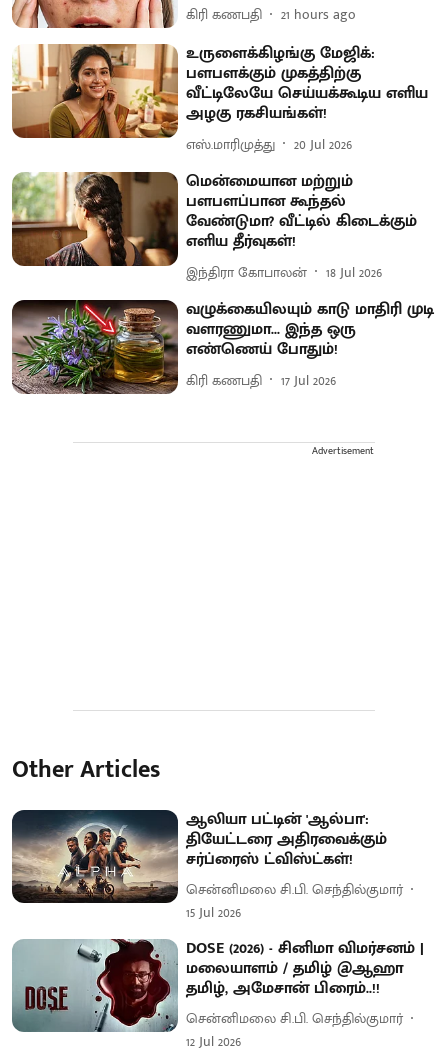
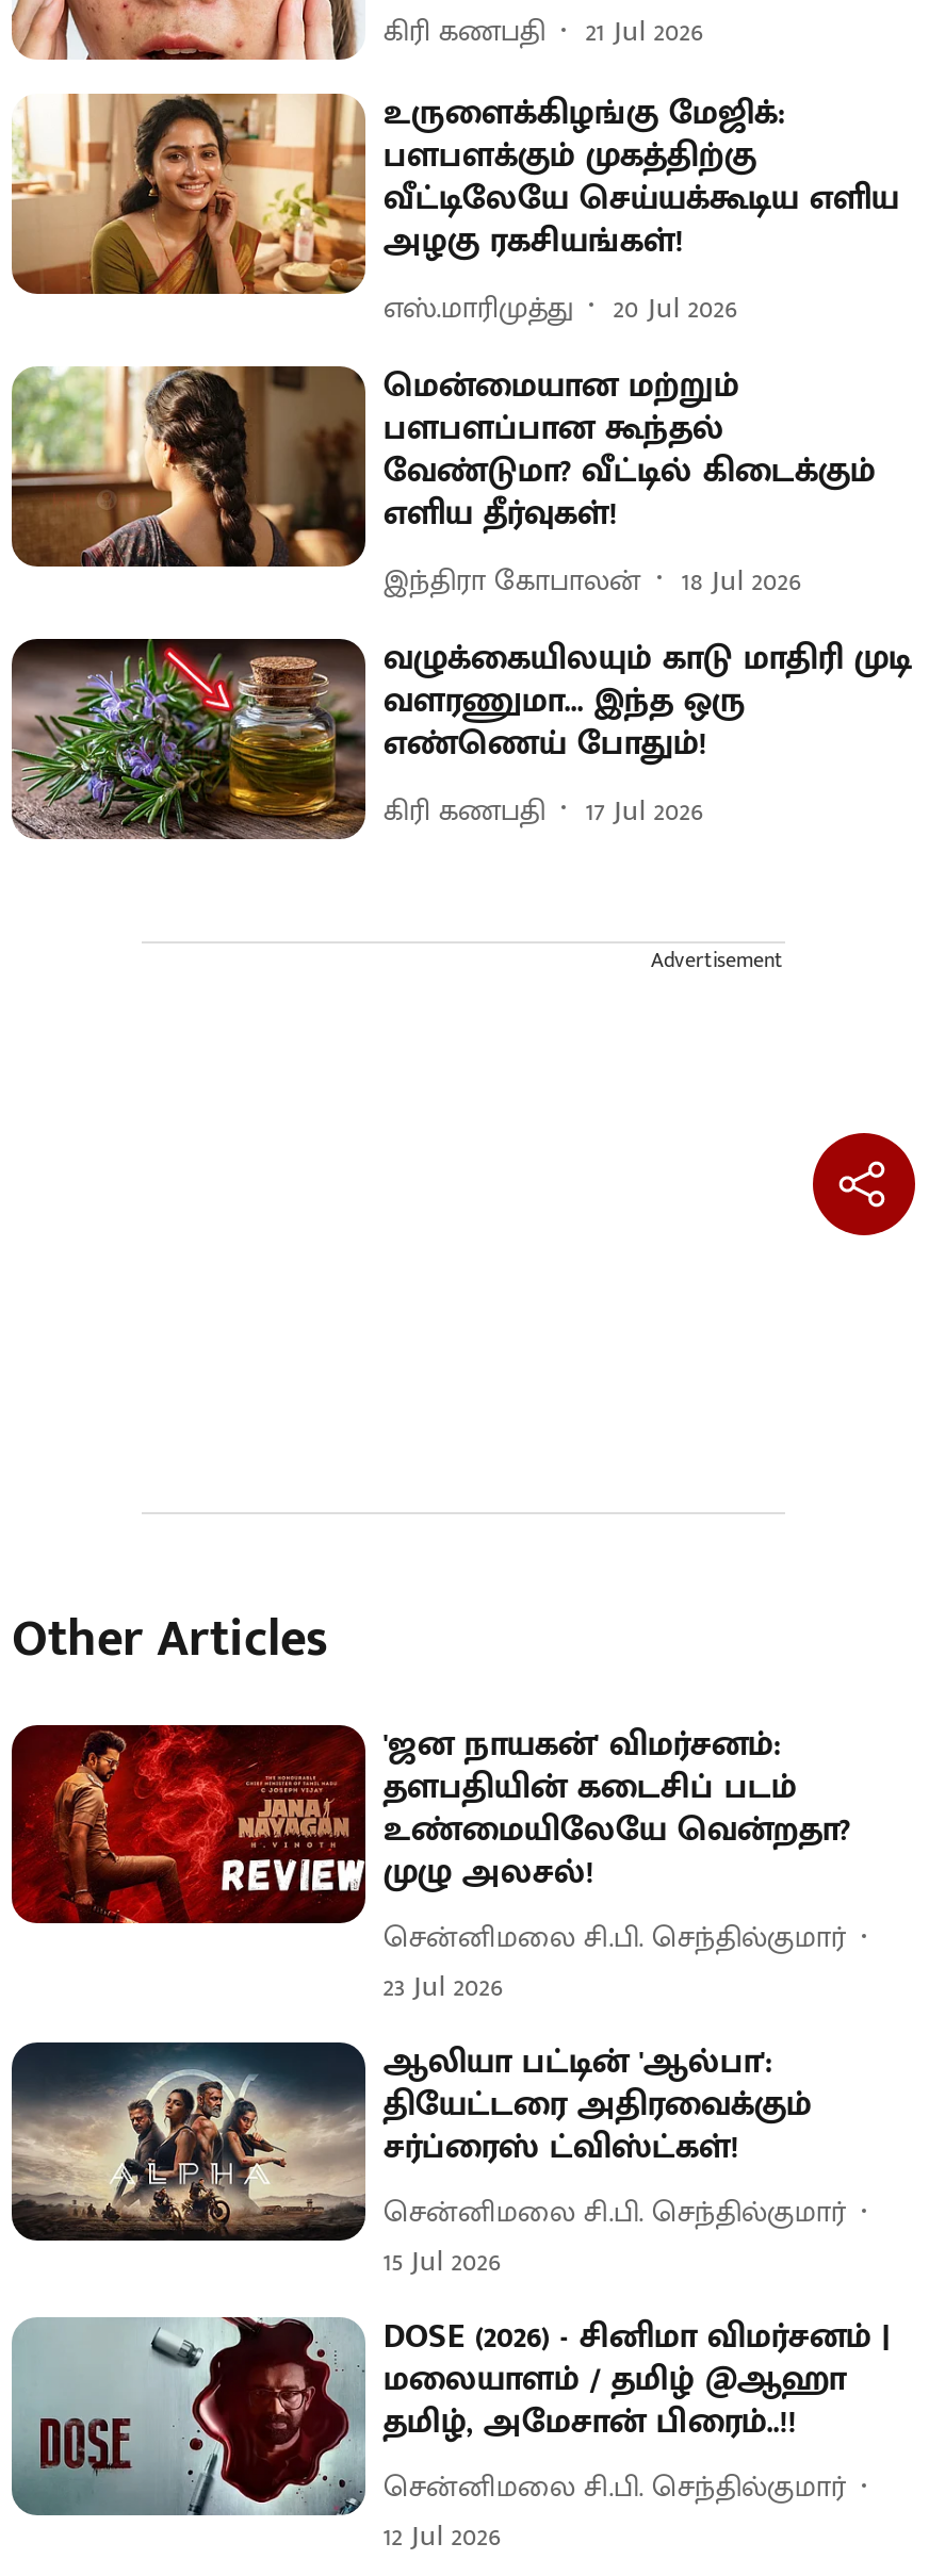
[186,3,356,26] கிரி கணபதி 21 hours ago -> [383,6,703,55] கிரி கணபதி 21 Jul 2026
none -> [811,1131,917,1237] [image]
none -> [10,1716,850,2010] [image] | 'ஜன நாயகன்' விமர்சனம்: | தளபதியின் கடைசிப் படம் | உண்மையிலேயே வென்றதா? | முழு அலசல்! | சென்னிமலை சி.பி. செந்தில்குமார் | 23 Jul 2026

